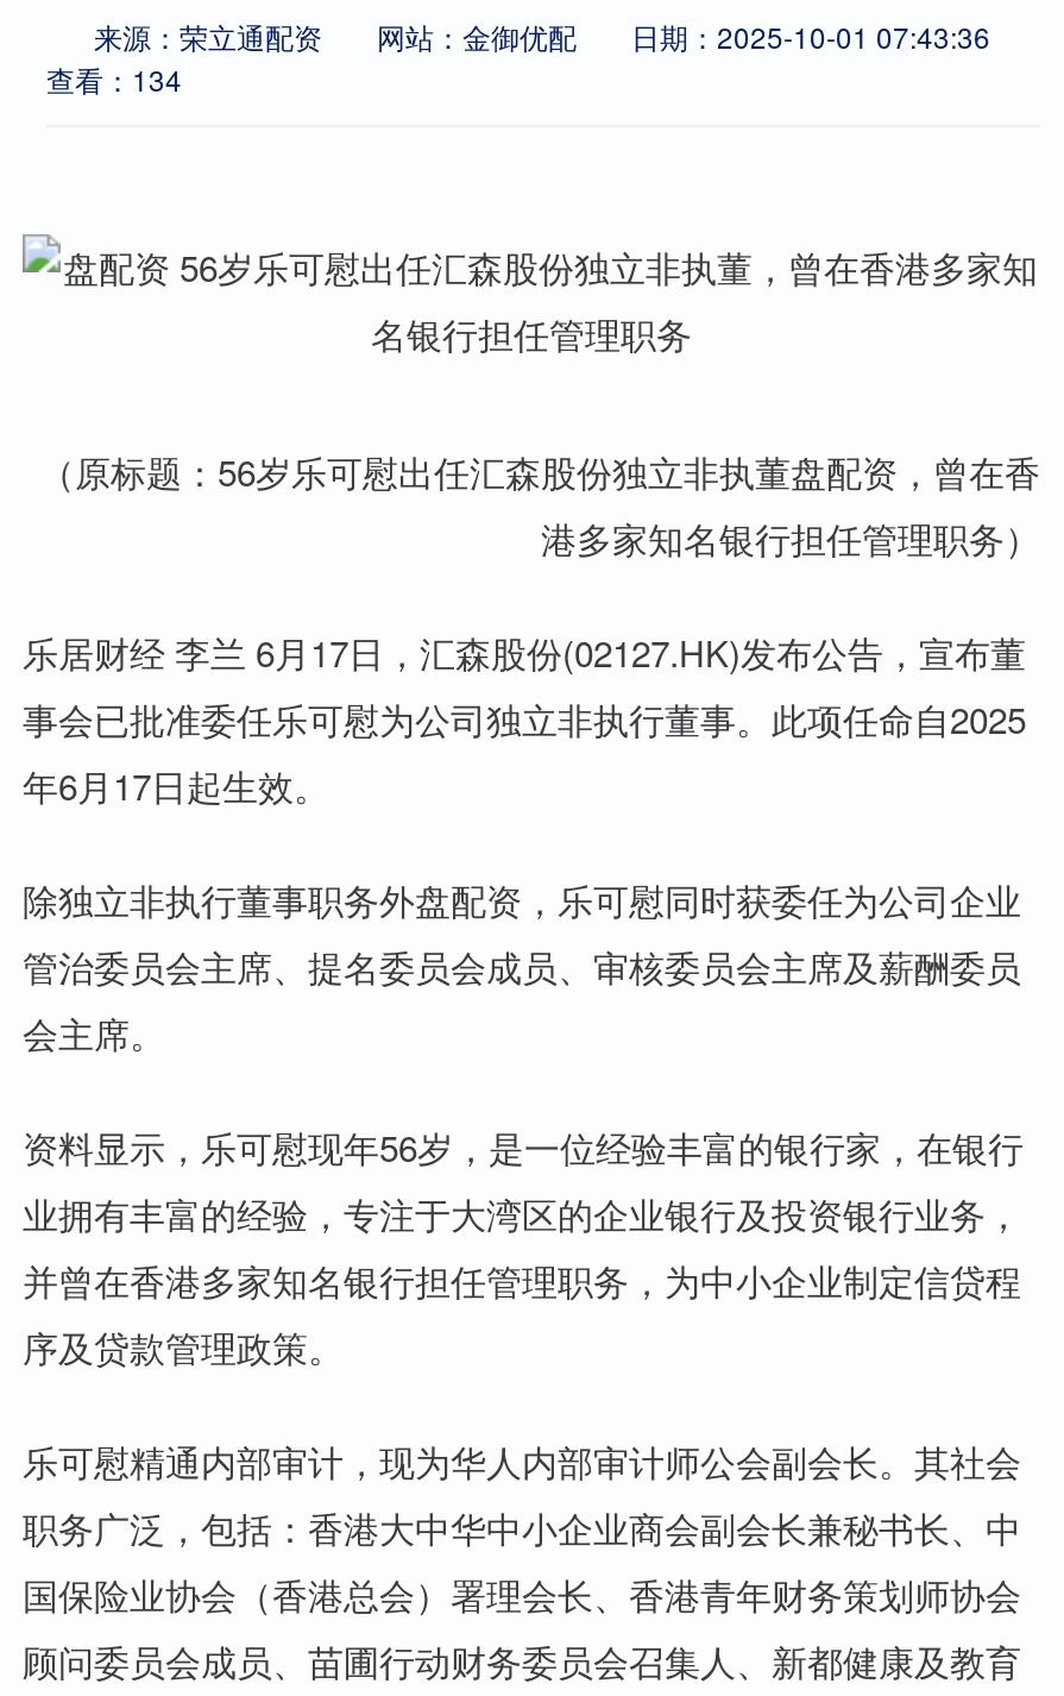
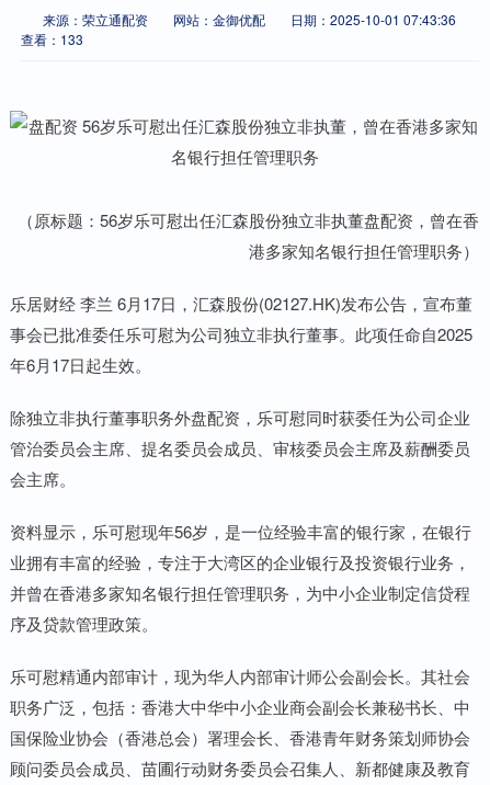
[46,58,182,99] 查看：134 -> [21,30,83,48] 查看：133

